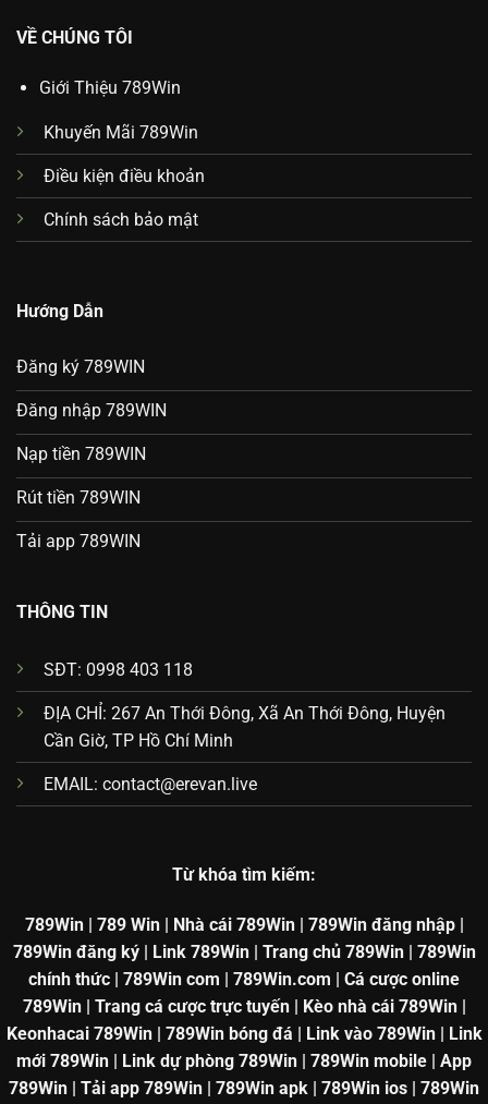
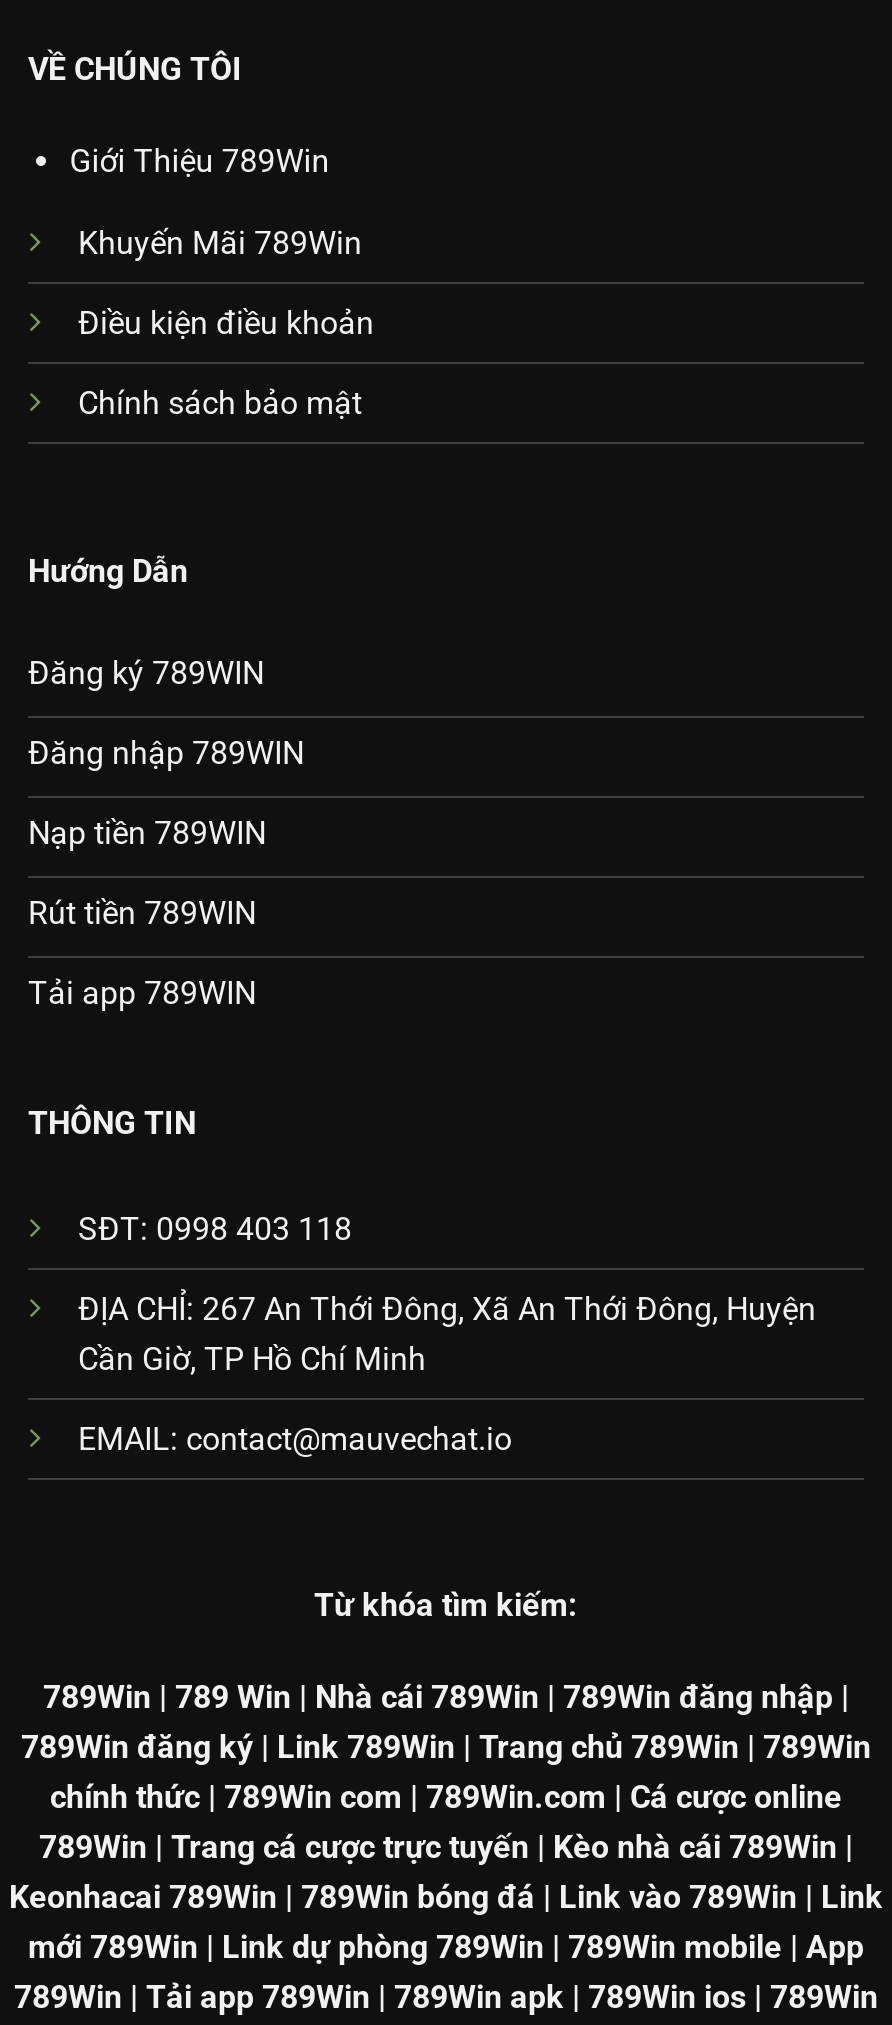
[44,773,257,794] EMAIL: contact@erevan.live -> [78,1419,512,1457] EMAIL: contact@mauvechat.io

